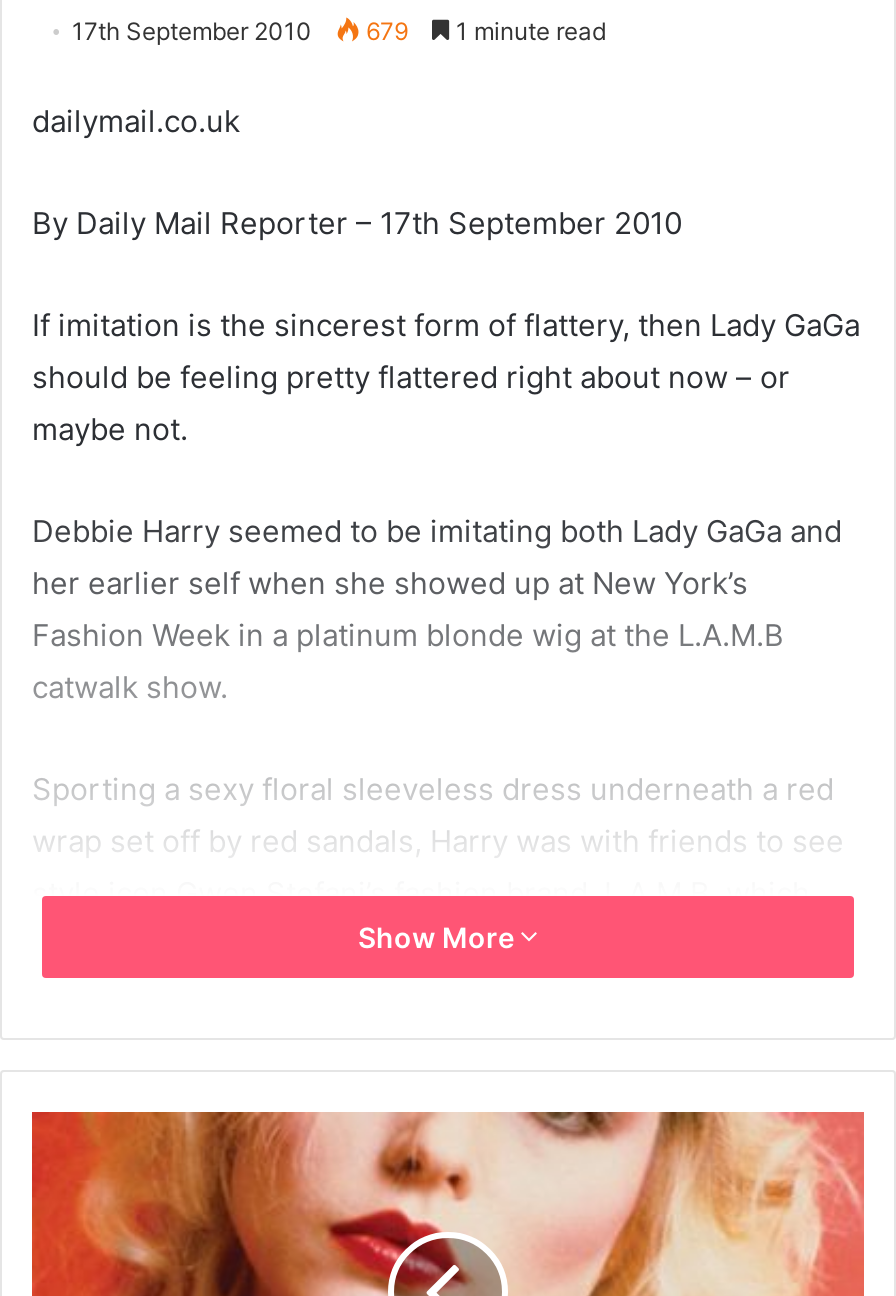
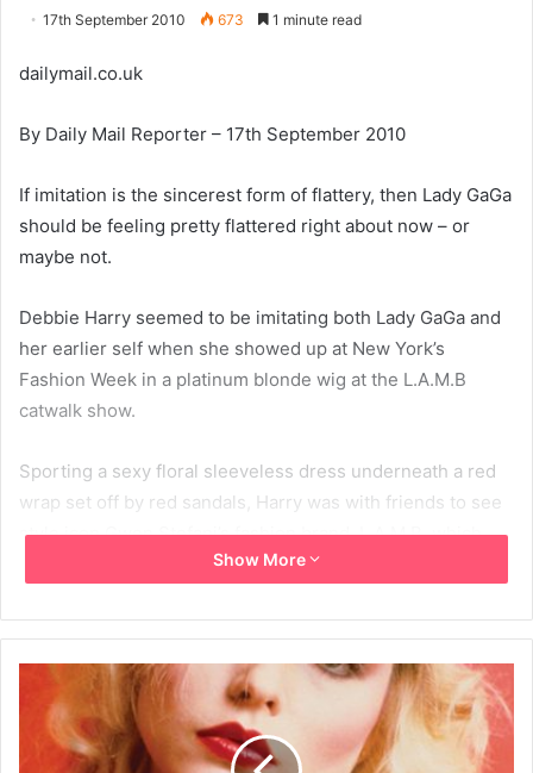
[72,16,606,46] 17th September 2010 679 1 minute read -> [43,11,362,29] 17th September 2010 673 1 minute read

